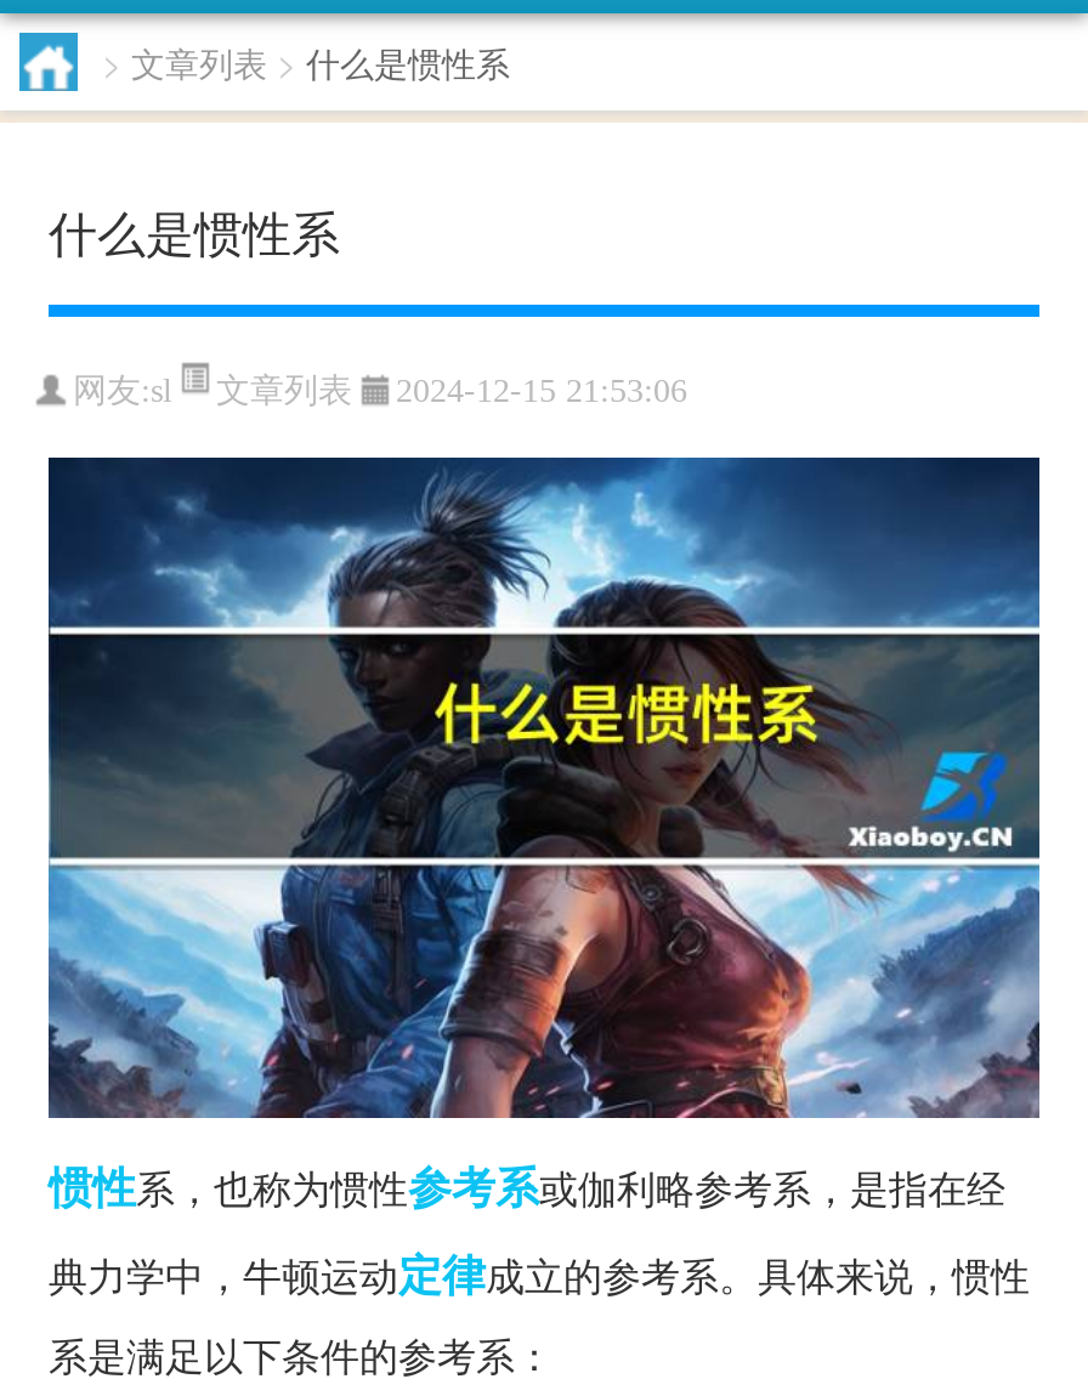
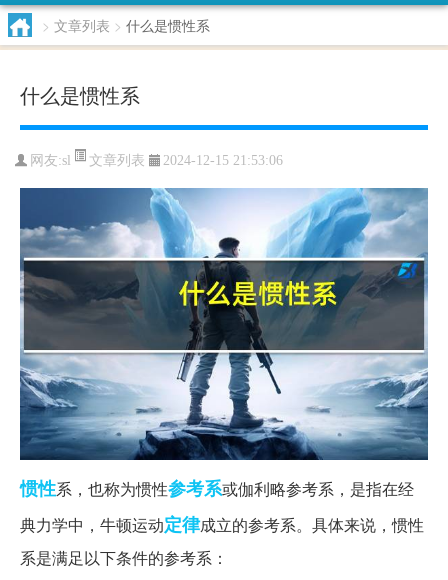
[46,455,1042,1120] [image] -> [19,187,429,461] [image]

